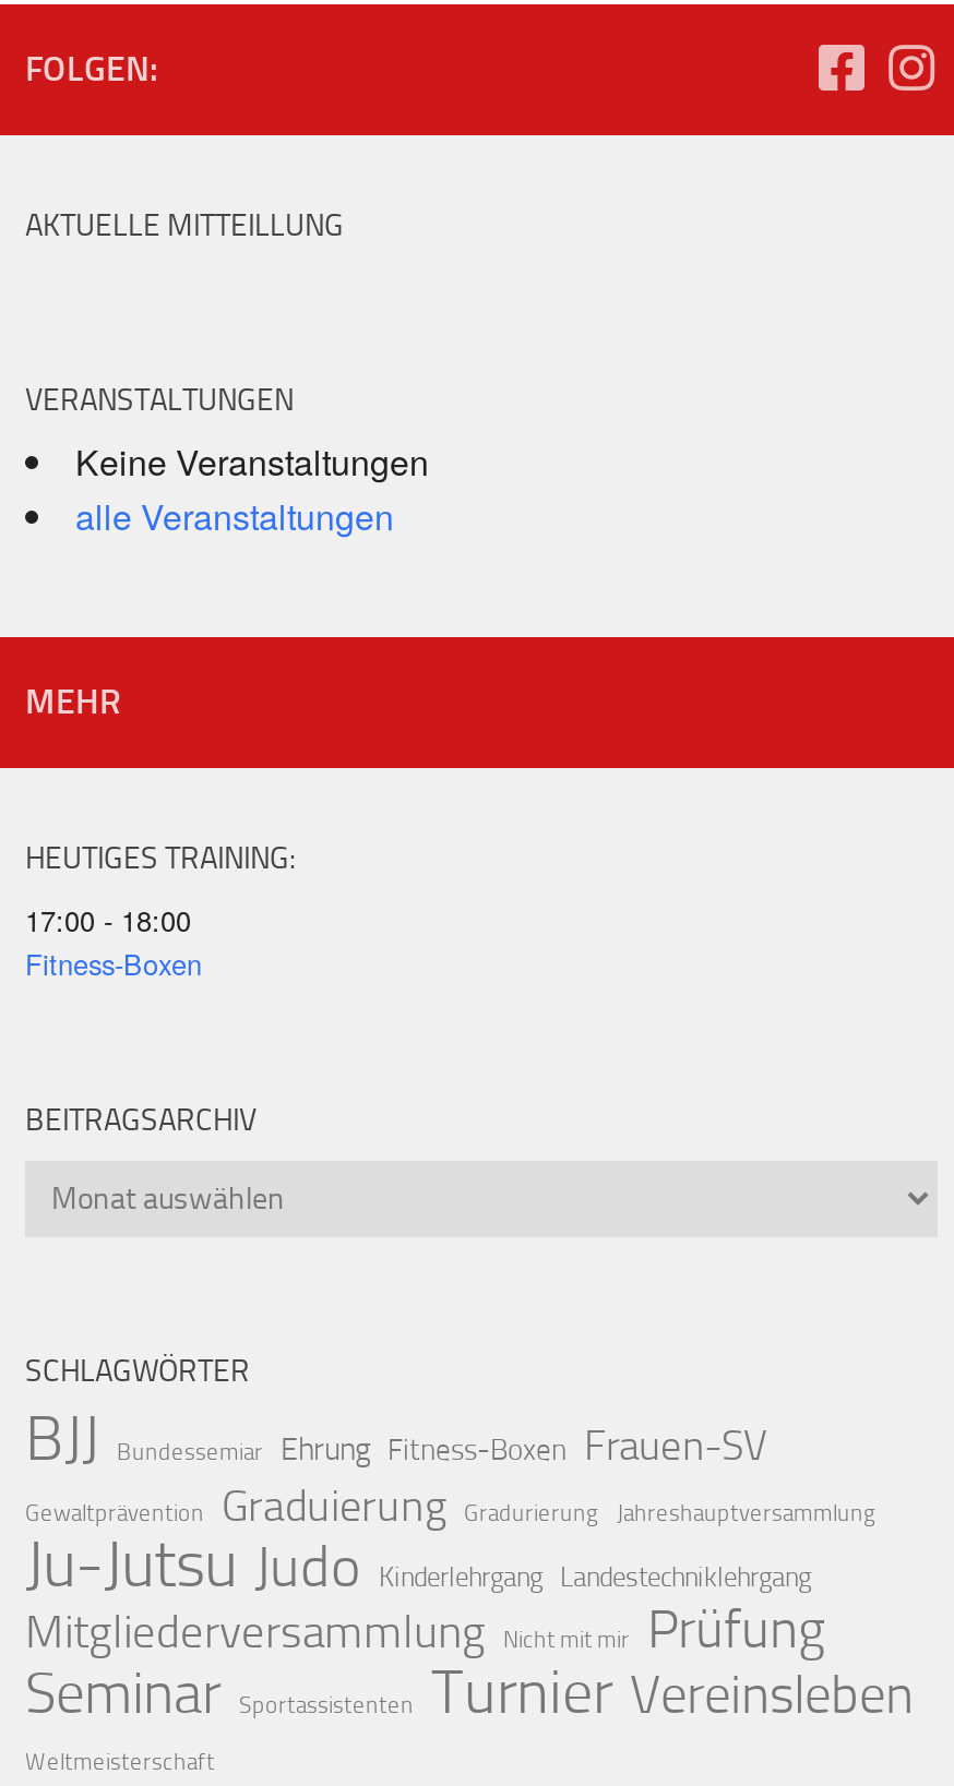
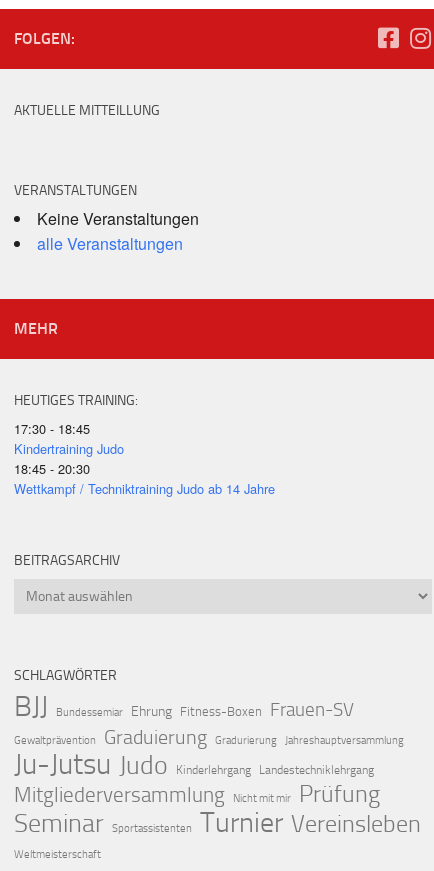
[25,899,202,984] 17:00 - 18:00 | Fitness-Boxen -> [14,419,275,498] 17:30 - 18:45 | Kindertraining Judo | 18:45 - 20:30 | Wettkampf / Techniktraining Judo ab 14 Jahre

